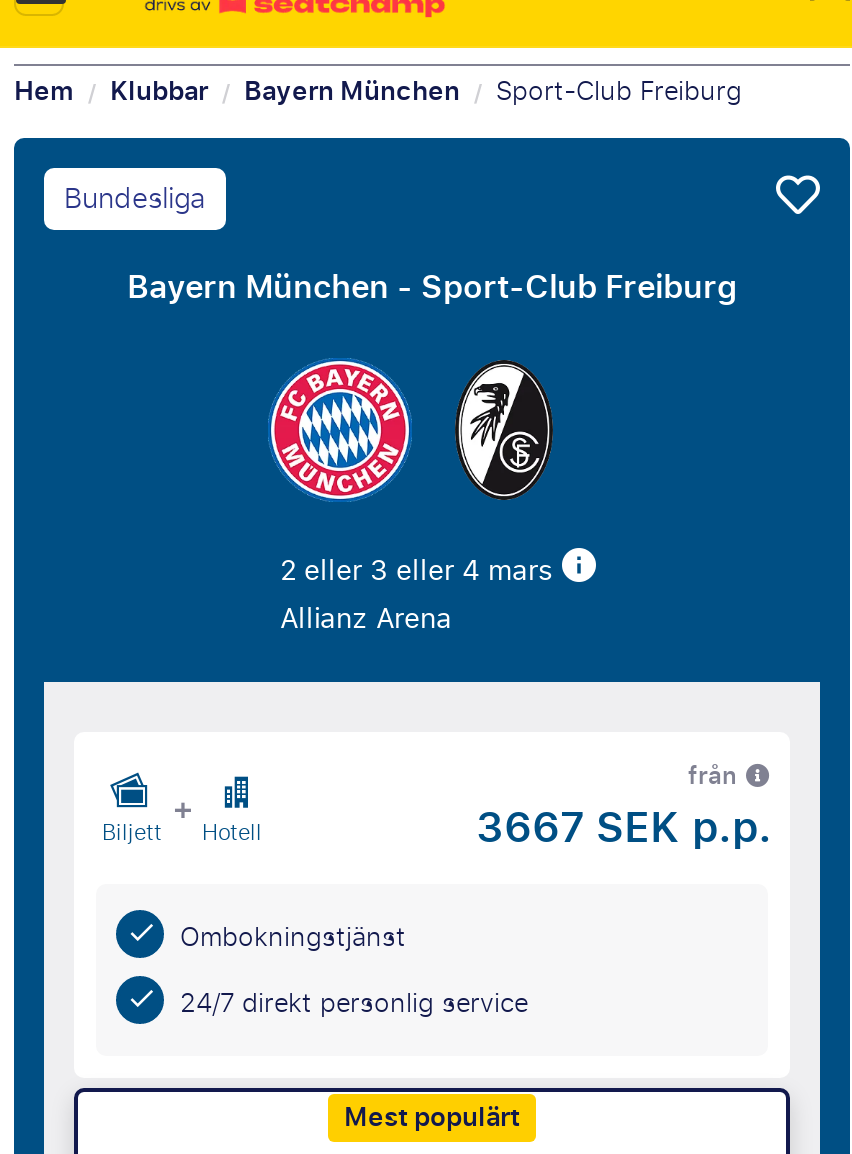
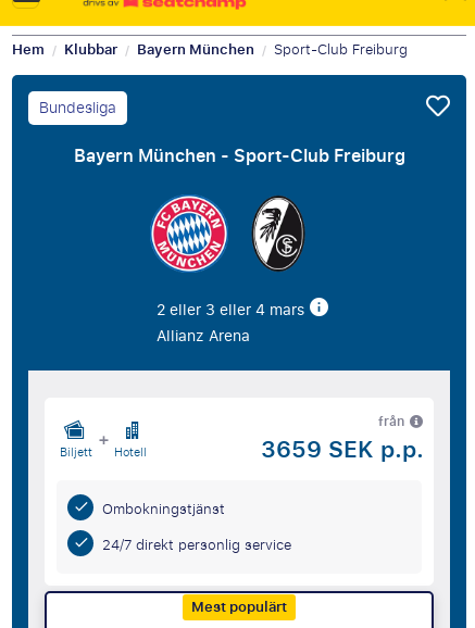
[476,790,772,868] 3667 SEK p.p. -> [261,429,424,472] 3659 SEK p.p.

